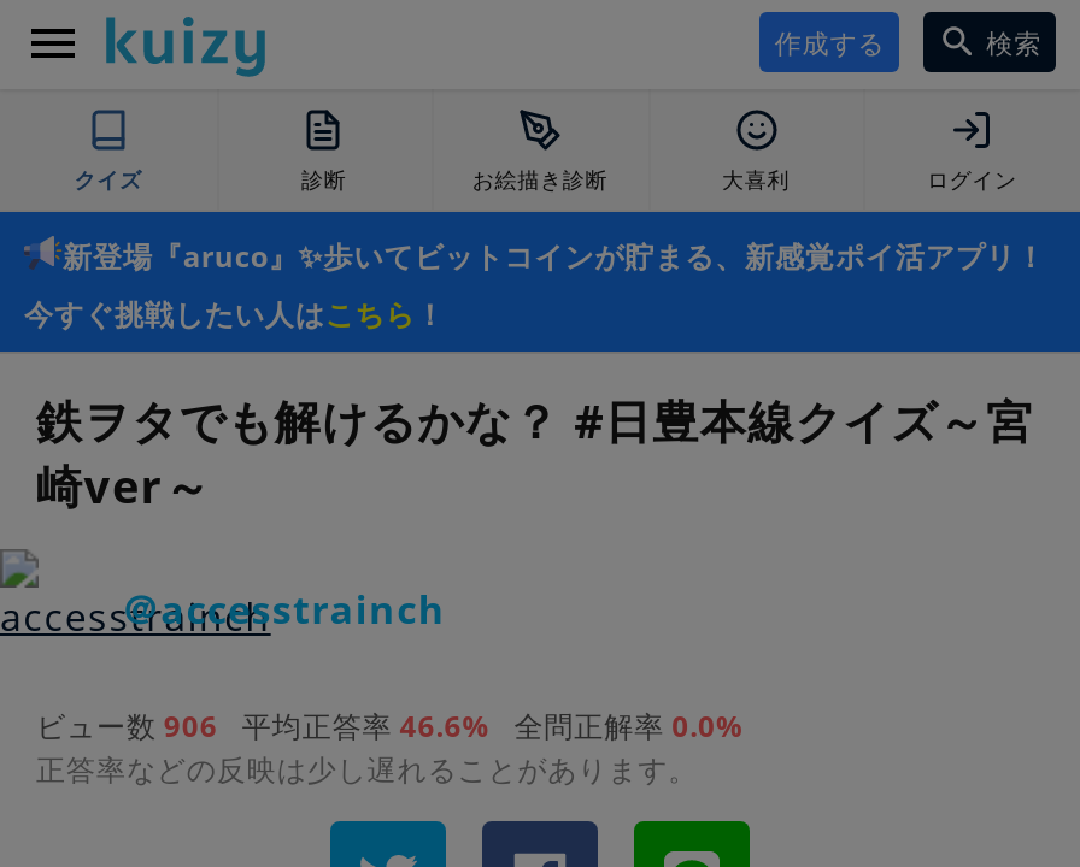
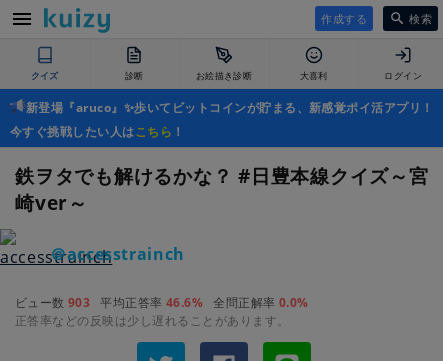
[36,706,744,747] ビュー数 906 平均正答率 46.6% 全問正解率 0.0% -> [15,294,308,311] ビュー数 903 平均正答率 46.6% 全問正解率 0.0%

